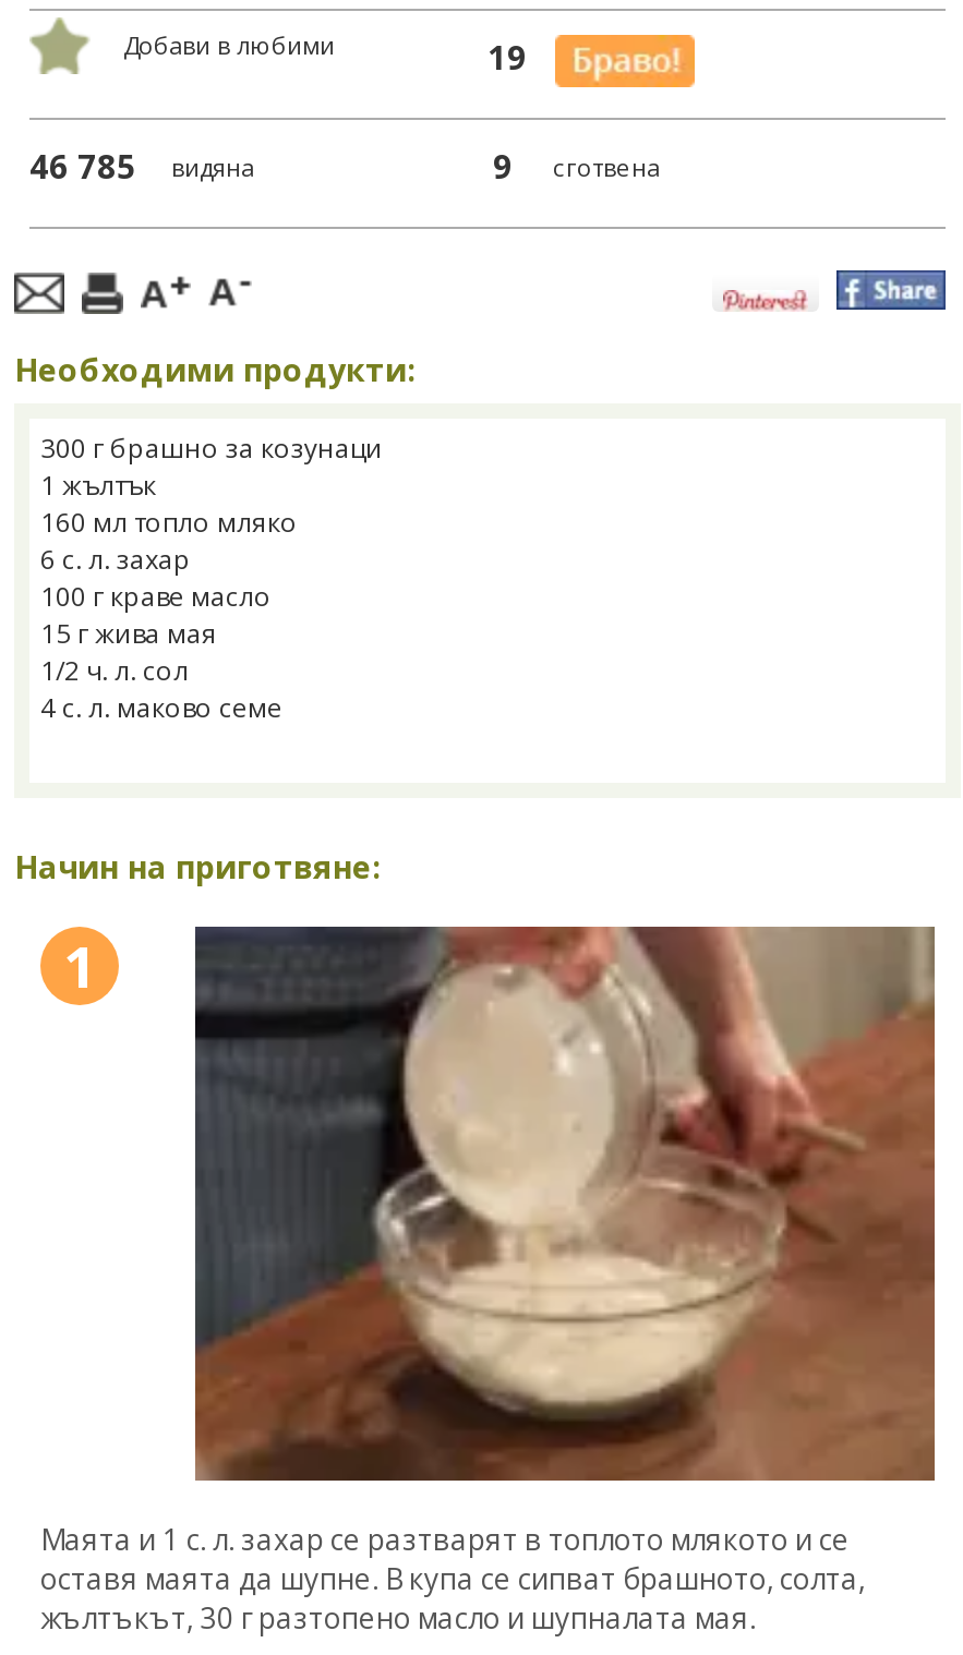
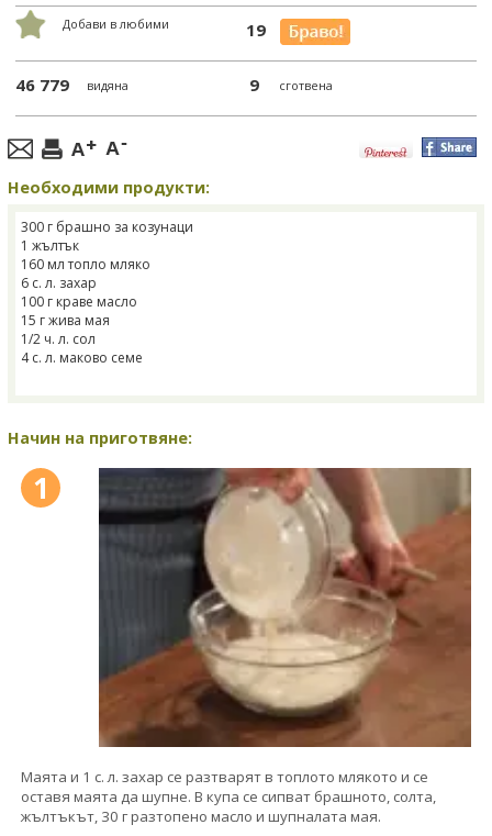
[29,143,254,187] 46 785 видяна -> [15,73,128,95] 46 779 видяна

